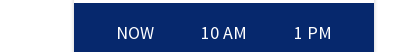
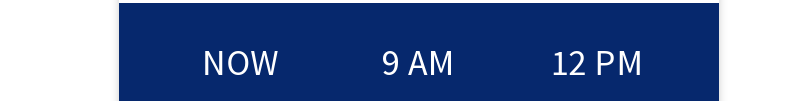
[201,21,247,44] 10 AM -> [382,39,456,85] 9 AM
[294,21,332,44] 1 PM -> [551,39,645,85] 12 PM

